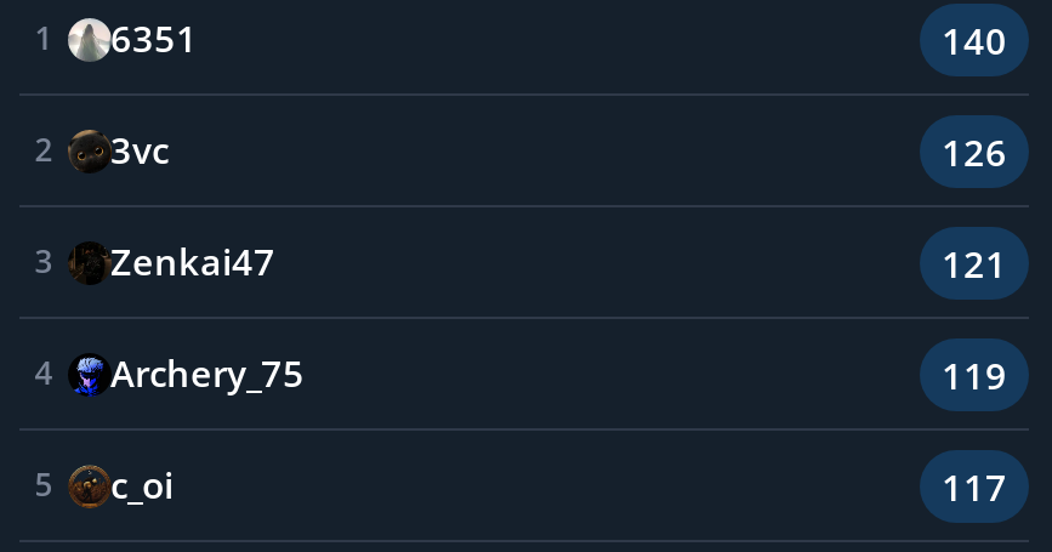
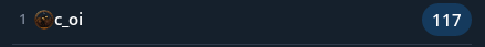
[34,14,1007,506] 6351 | 140 | 2 | 3vc | 126 | 3 | Zenkai47 | 121 | 4 | Archery_75 | 119 | 5 -> none

